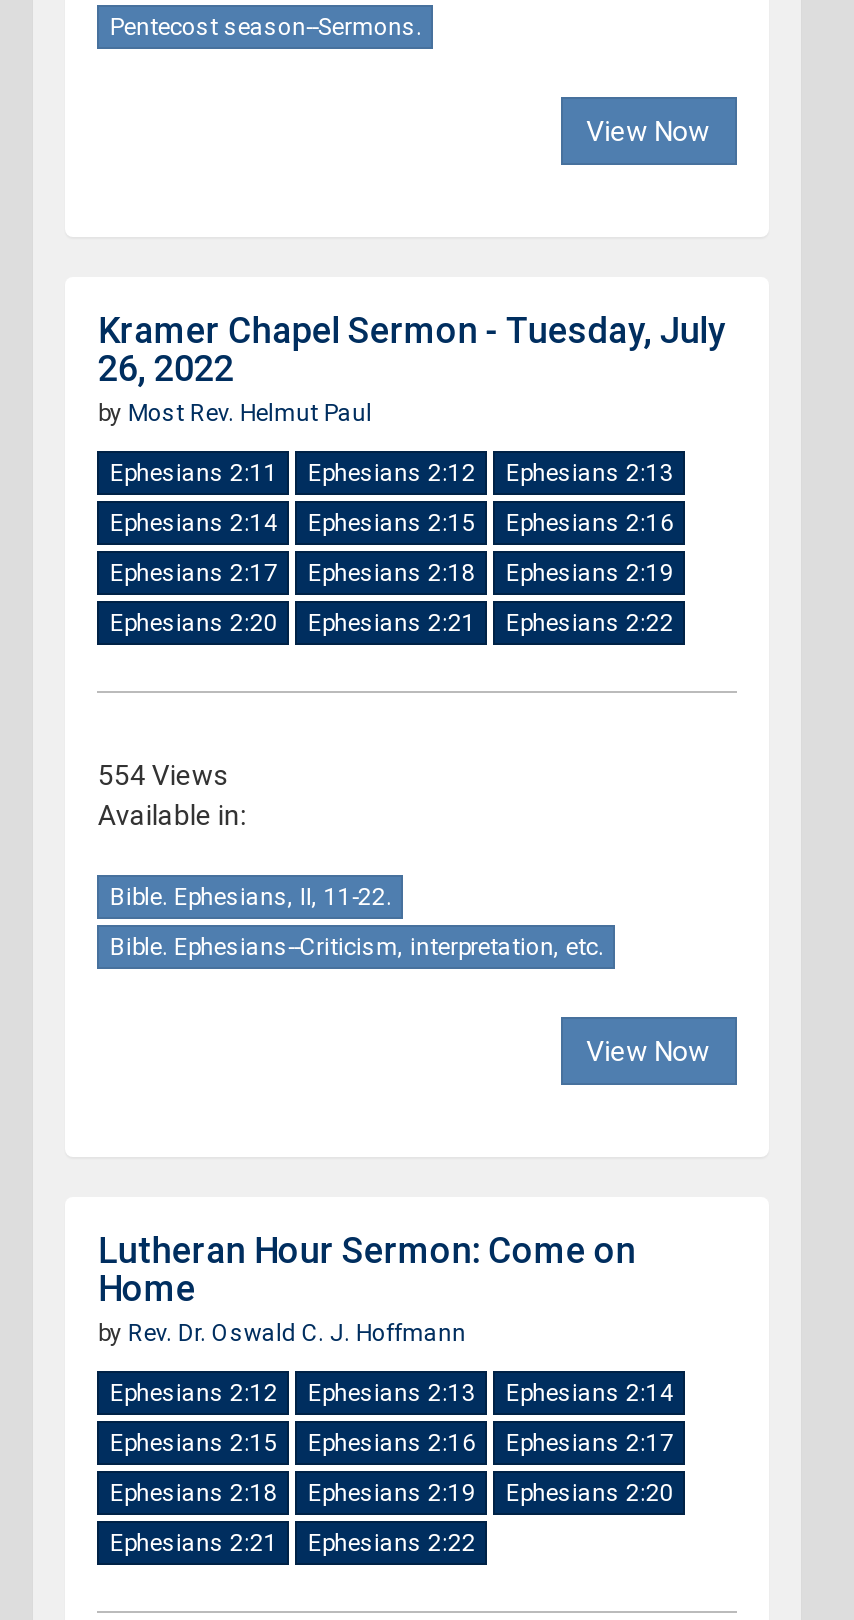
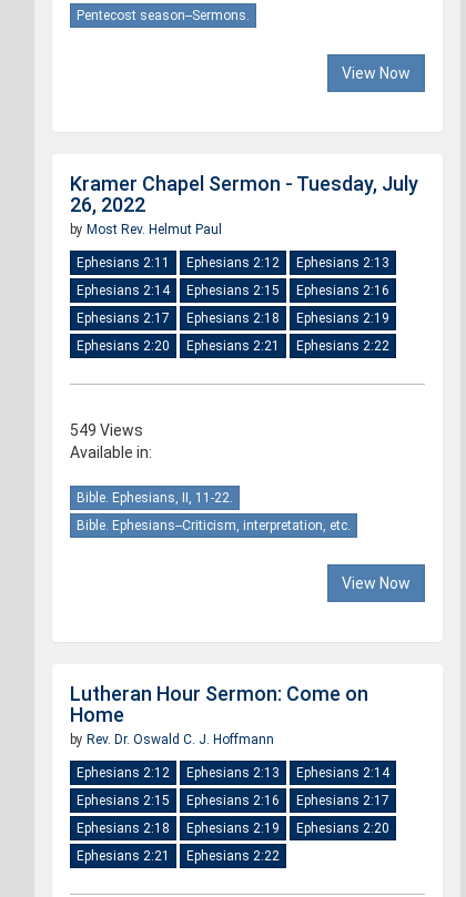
[98,759,230,791] 554 Views -> [70,421,144,439] 549 Views

